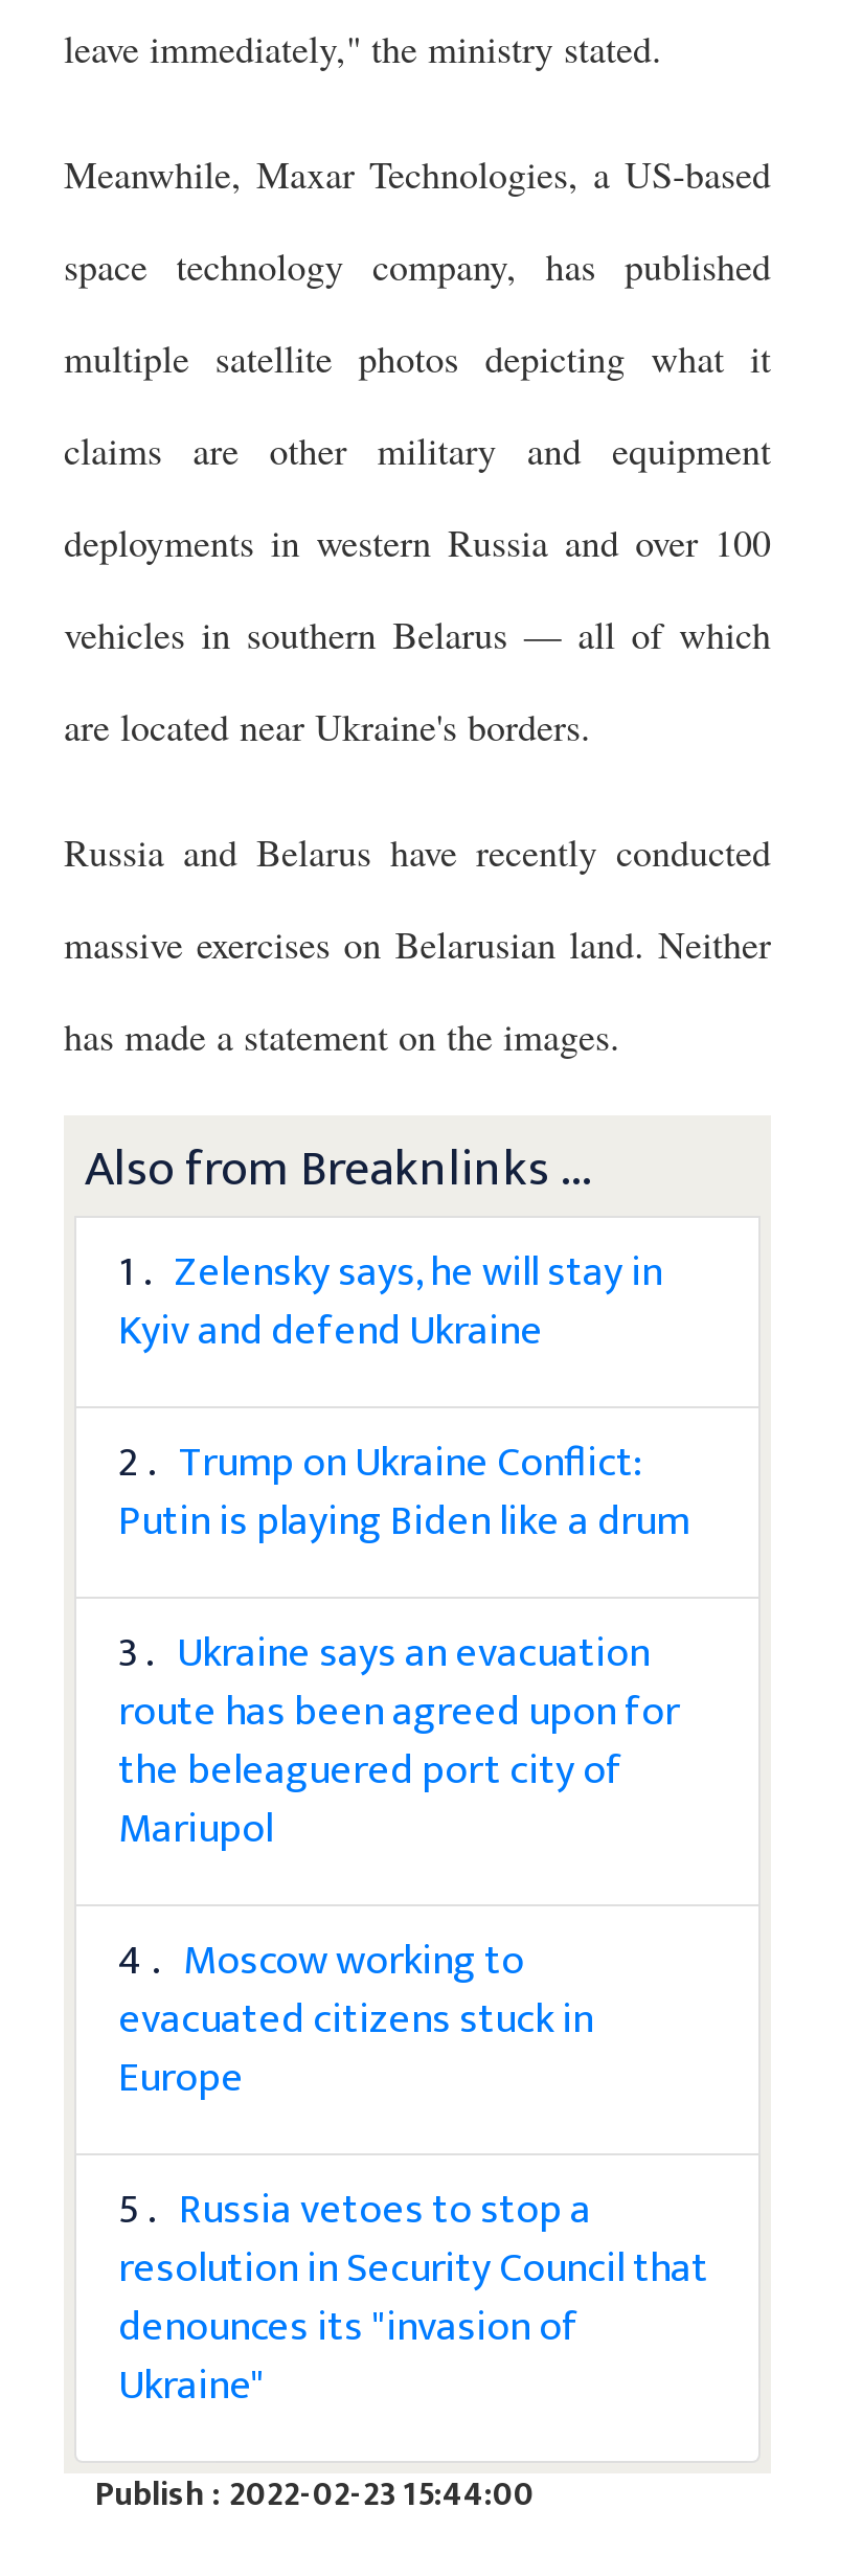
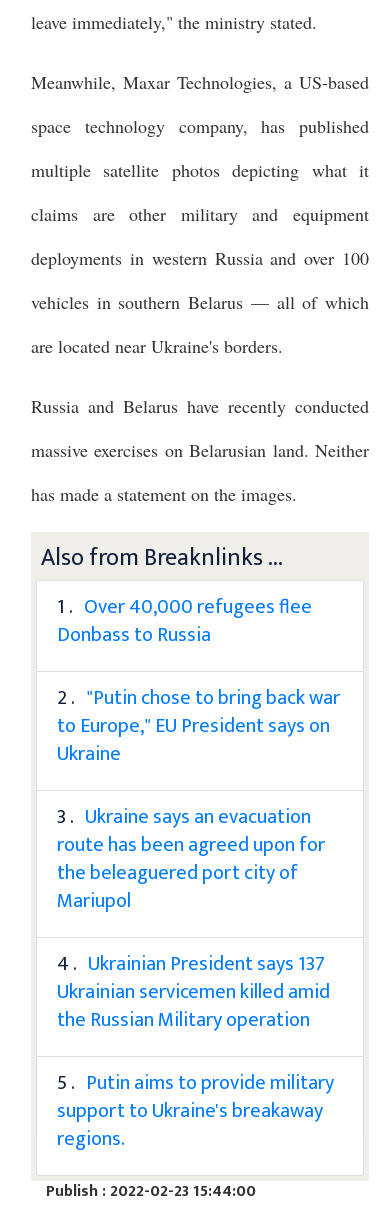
[118,1237,662,1367] 1 . Zelensky says, he will stay in | Kyiv and defend Ukraine -> [57,590,312,652] 1 . Over 40,000 refugees flee | Donbass to Russia
[118,1427,689,1557] 2 . Trump on Ukraine Conflict: | Putin is playing Biden like a drum -> [57,681,340,771] 2 . "Putin chose to bring back war | to Europe," EU President says on | Ukraine
moved [118,1618,679,1865] -> [57,800,325,918]: 3 . Ukraine says an evacuation | route has been agreed upon for | the beleaguered port city of | Mariupol
[118,1925,593,2114] 4 . Moscow working to | evacuated citizens stuck in | Europe -> [57,947,330,1037] 4 . Ukrainian President says 137 | Ukrainian servicemen killed amid | the Russian Military operation
[118,2174,708,2421] 5 . Russia vetoes to stop a | resolution in Security Council that | denounces its "invasion of | Ukraine" -> [57,1066,334,1156] 5 . Putin aims to provide military | support to Ukraine's breakaway | regions.

